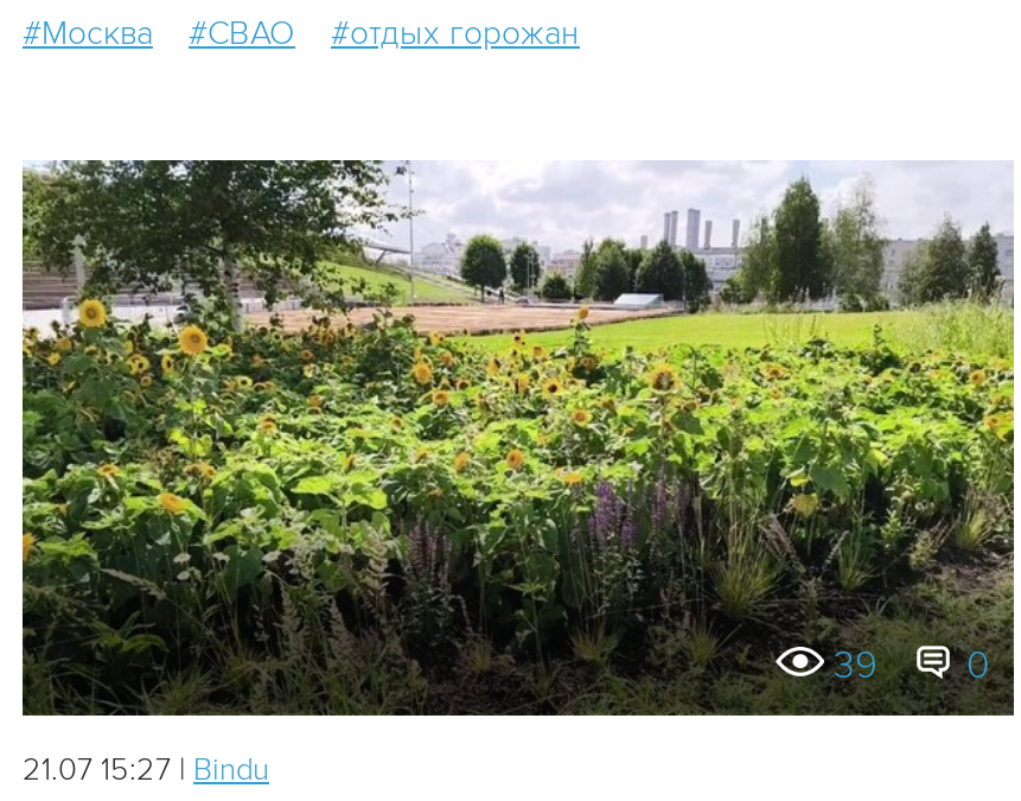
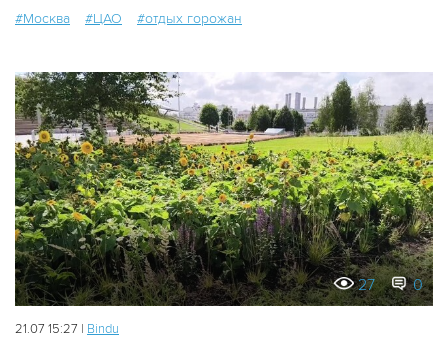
[189,12,295,52] #СВАО -> [85,10,122,27] #ЦАО
[834,643,990,690] 39 0 -> [358,275,423,295] 27 0

